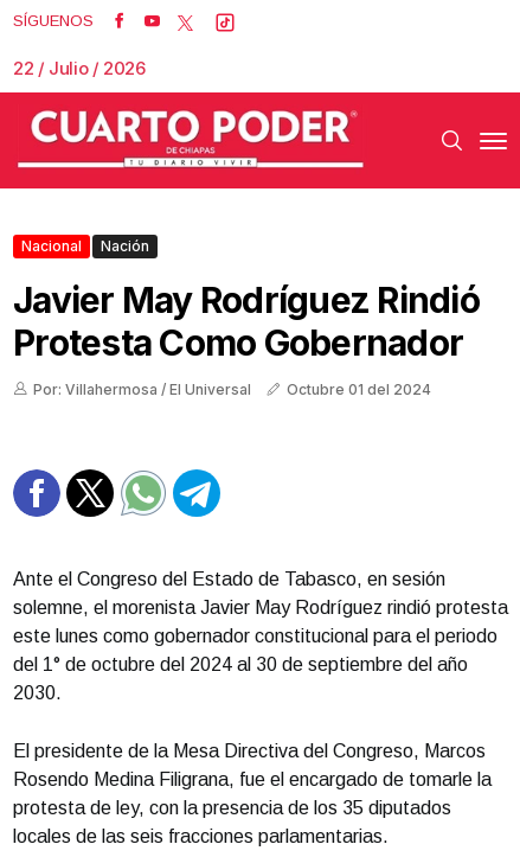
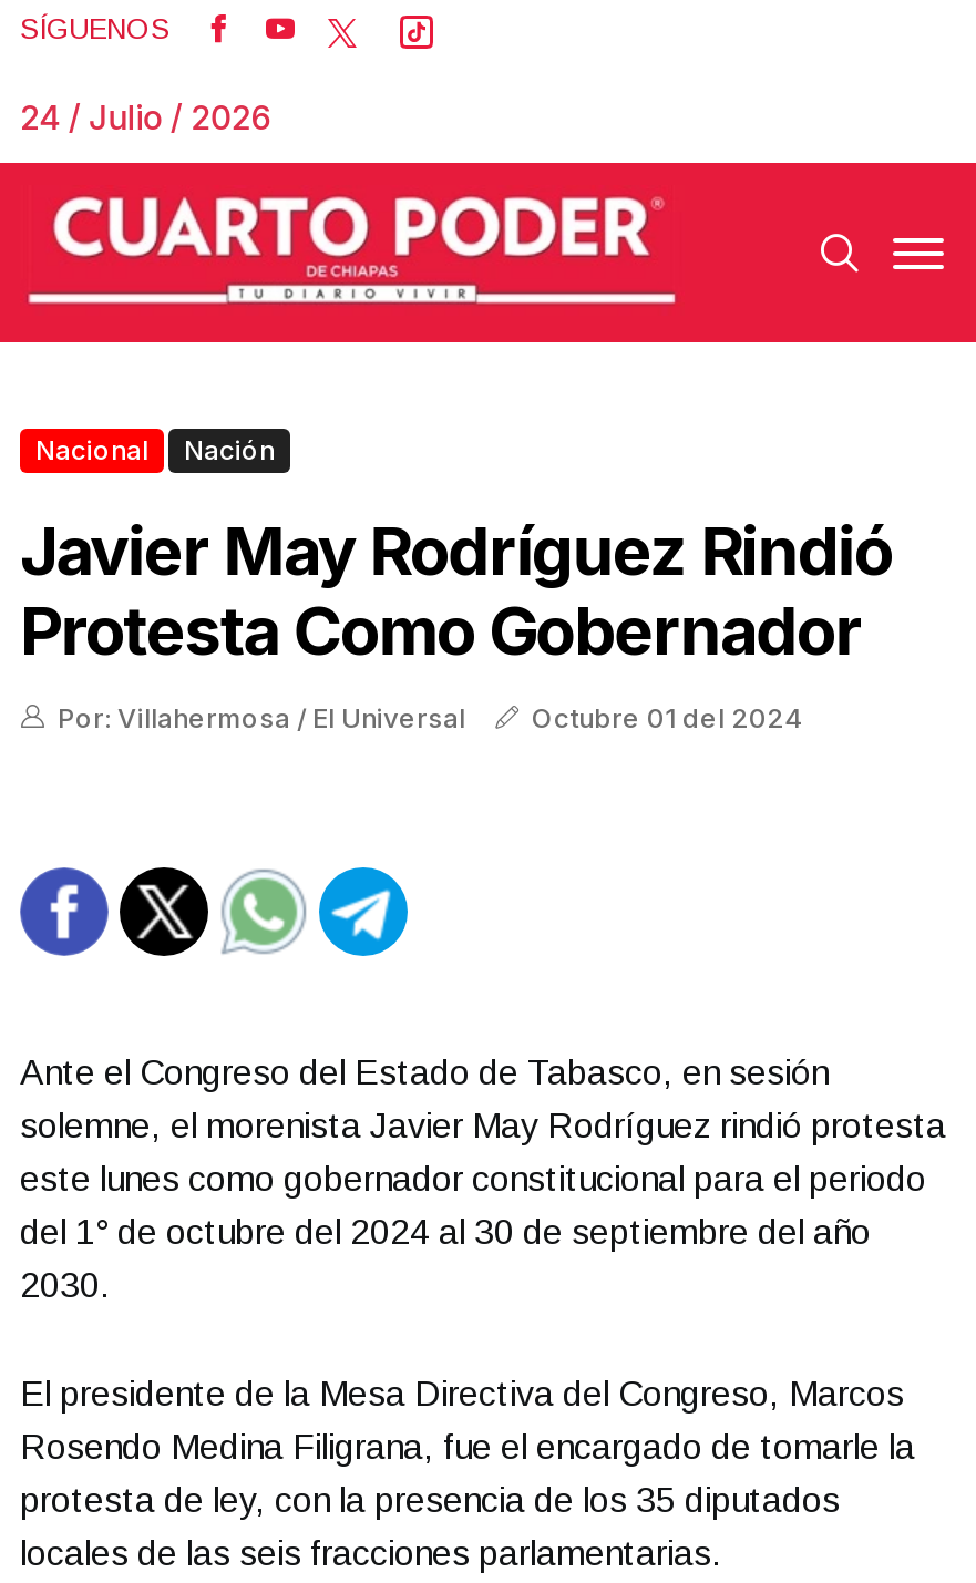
[13,57,145,79] 22 / Julio / 2026 -> [20,96,269,138] 24 / Julio / 2026

